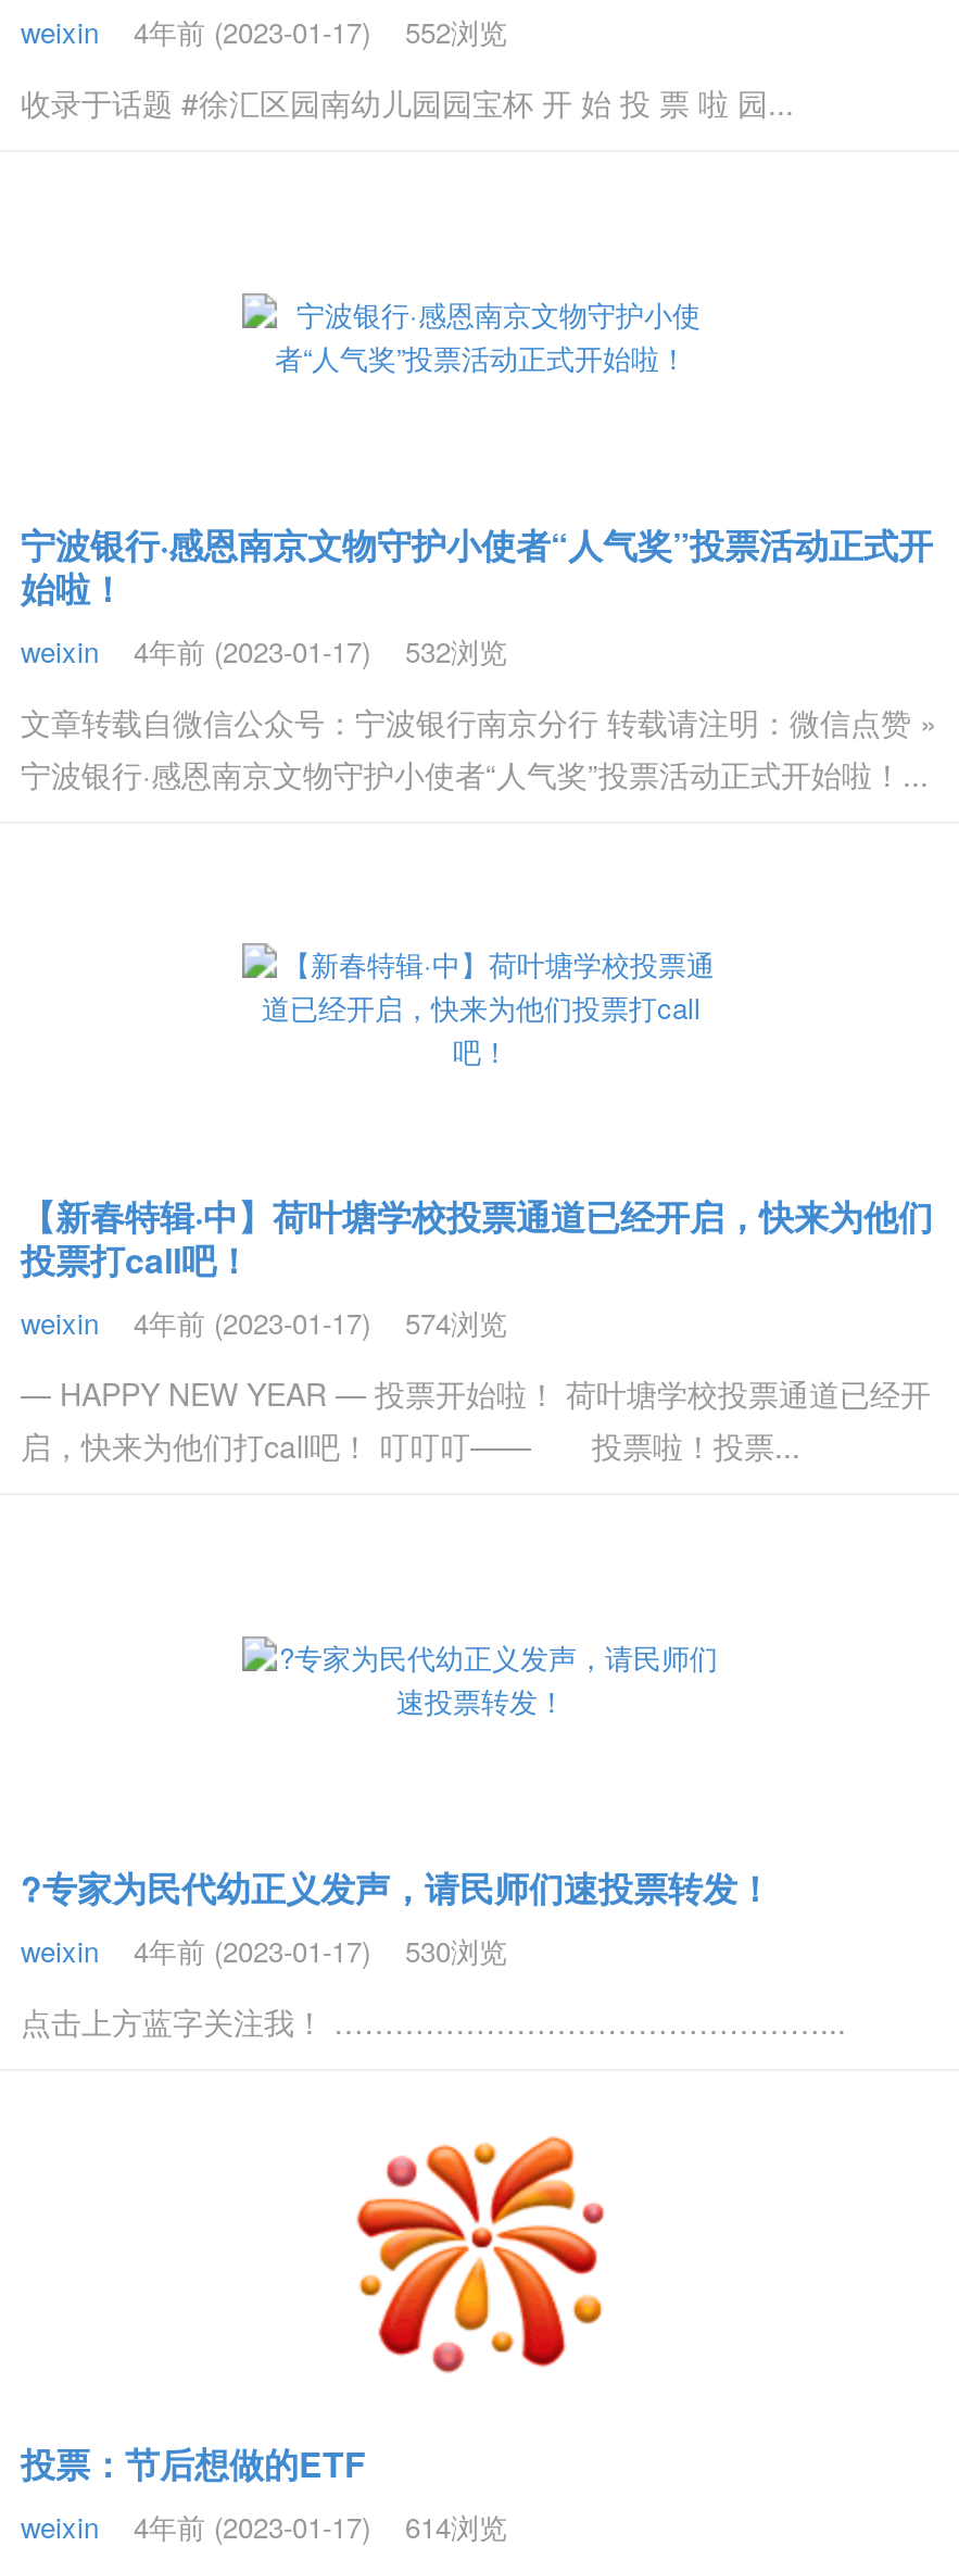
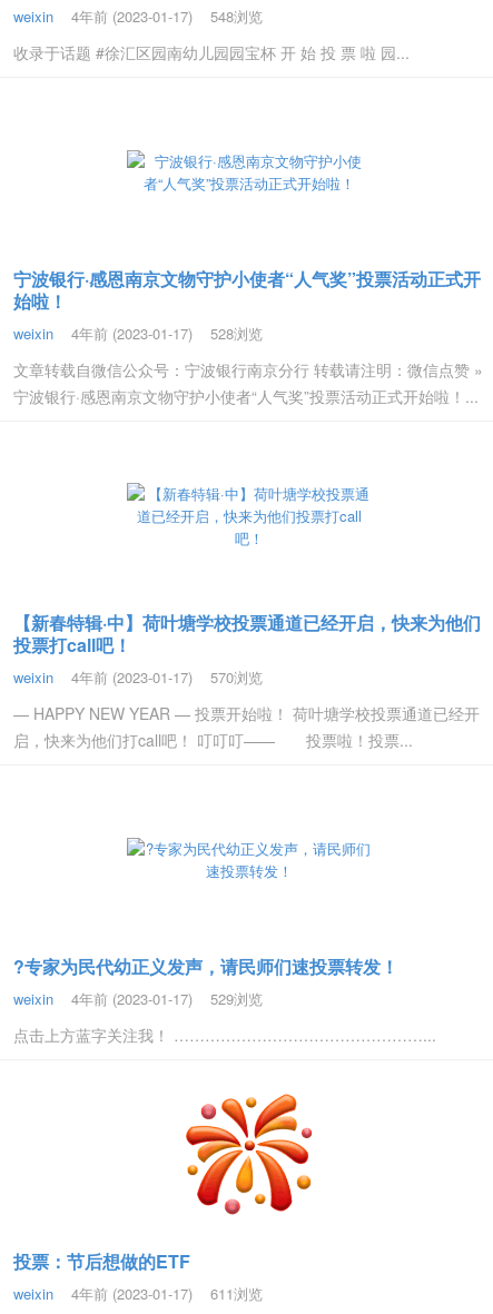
[21,10,507,52] weixin 4年前 (2023-01-17) 552浏览 -> [13,5,263,26] weixin 4年前 (2023-01-17) 548浏览
[21,630,507,671] weixin 4年前 (2023-01-17) 532浏览 -> [13,322,263,343] weixin 4年前 (2023-01-17) 528浏览
[21,1301,507,1342] weixin 4年前 (2023-01-17) 574浏览 -> [13,666,263,687] weixin 4年前 (2023-01-17) 570浏览
[21,1929,507,1970] weixin 4年前 (2023-01-17) 530浏览 -> [13,988,263,1009] weixin 4年前 (2023-01-17) 529浏览
[21,2505,507,2546] weixin 4年前 (2023-01-17) 614浏览 -> [13,1283,263,1304] weixin 4年前 (2023-01-17) 611浏览

